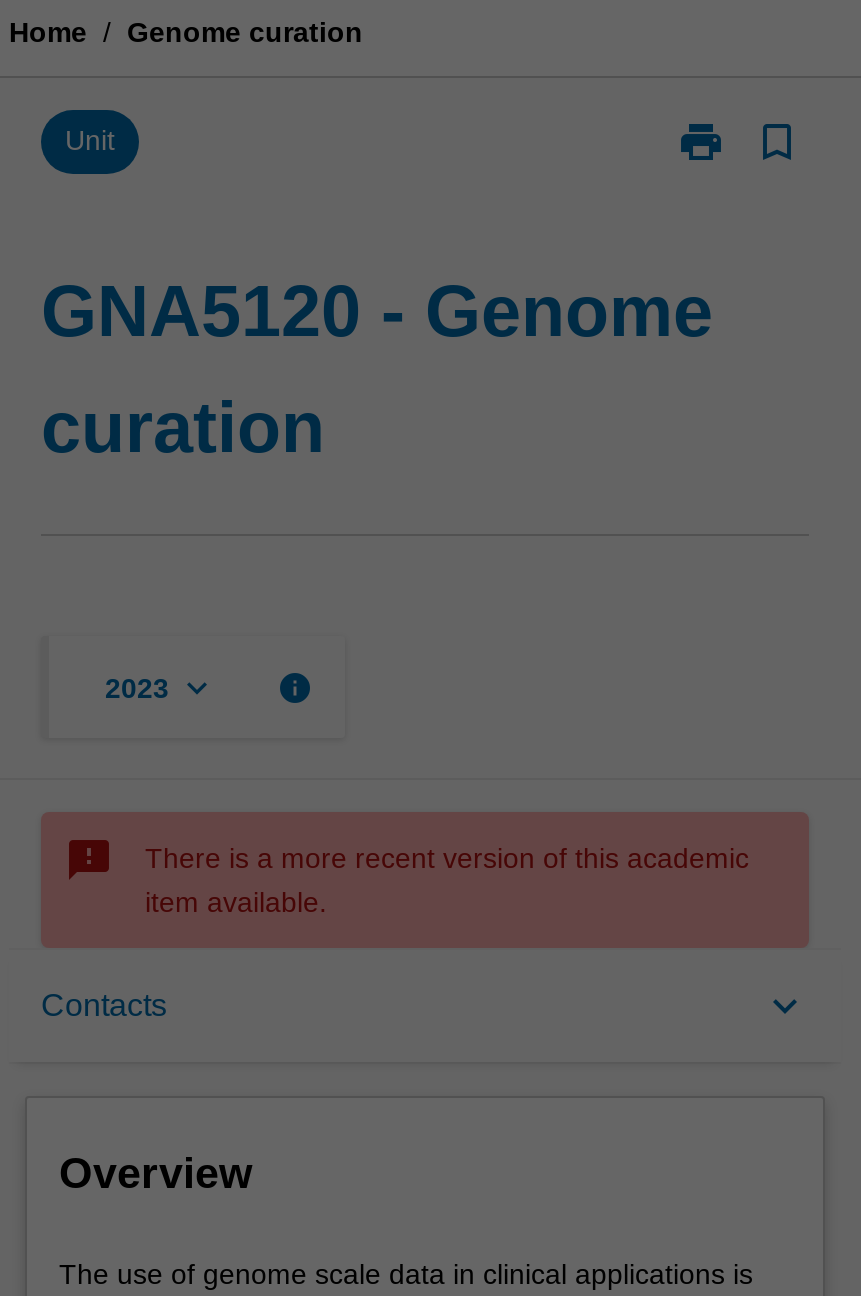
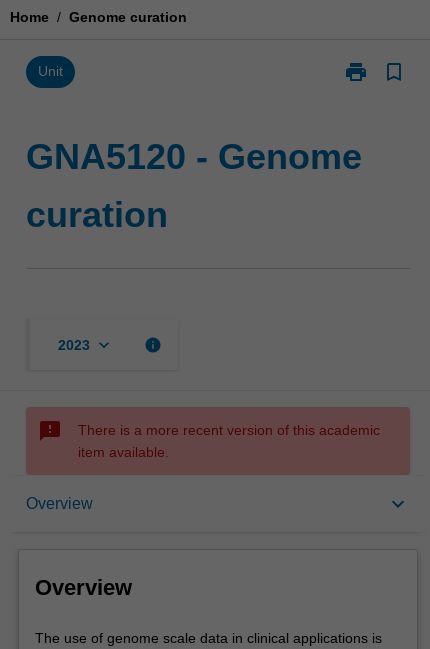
[41,988,167,1022] Contacts -> [26,495,93,512] Overview

